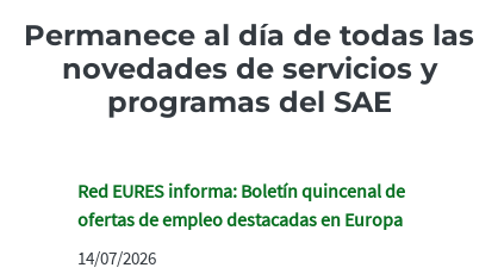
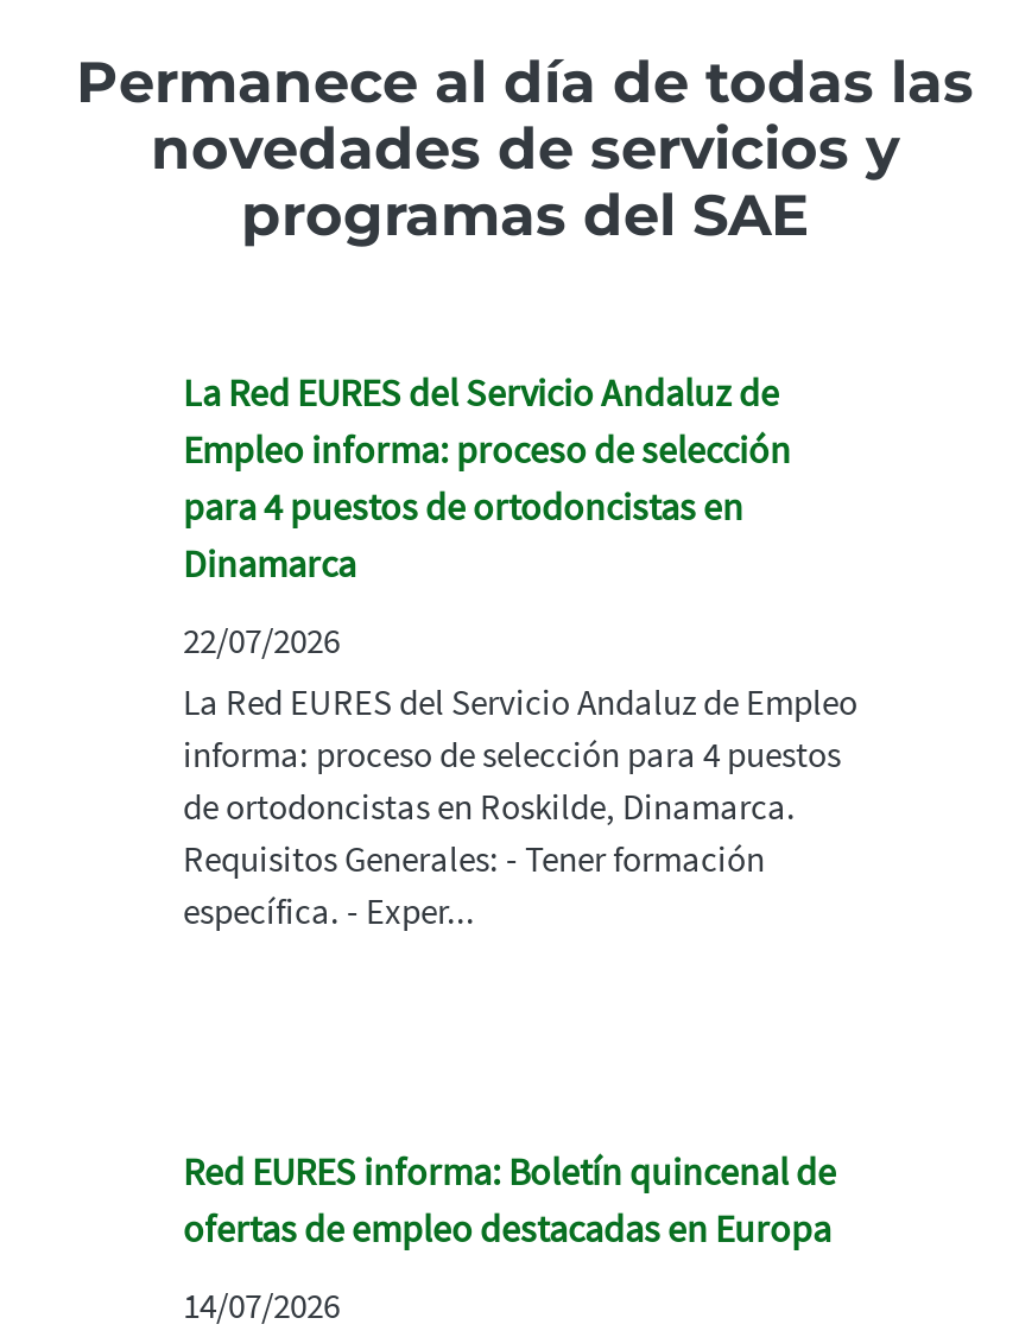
none -> [183,368,857,933] La Red EURES del Servicio Andaluz de | Empleo informa: proceso de selección | para 4 puestos de ortodoncistas en | Dinamarca | 22/07/2026 | La Red EURES del Servicio Andaluz de Empleo | informa: proceso de selección para 4 puestos | de ortodoncistas en Roskilde, Dinamarca. | Requisitos Generales: - Tener formación | específica. - Exper...

